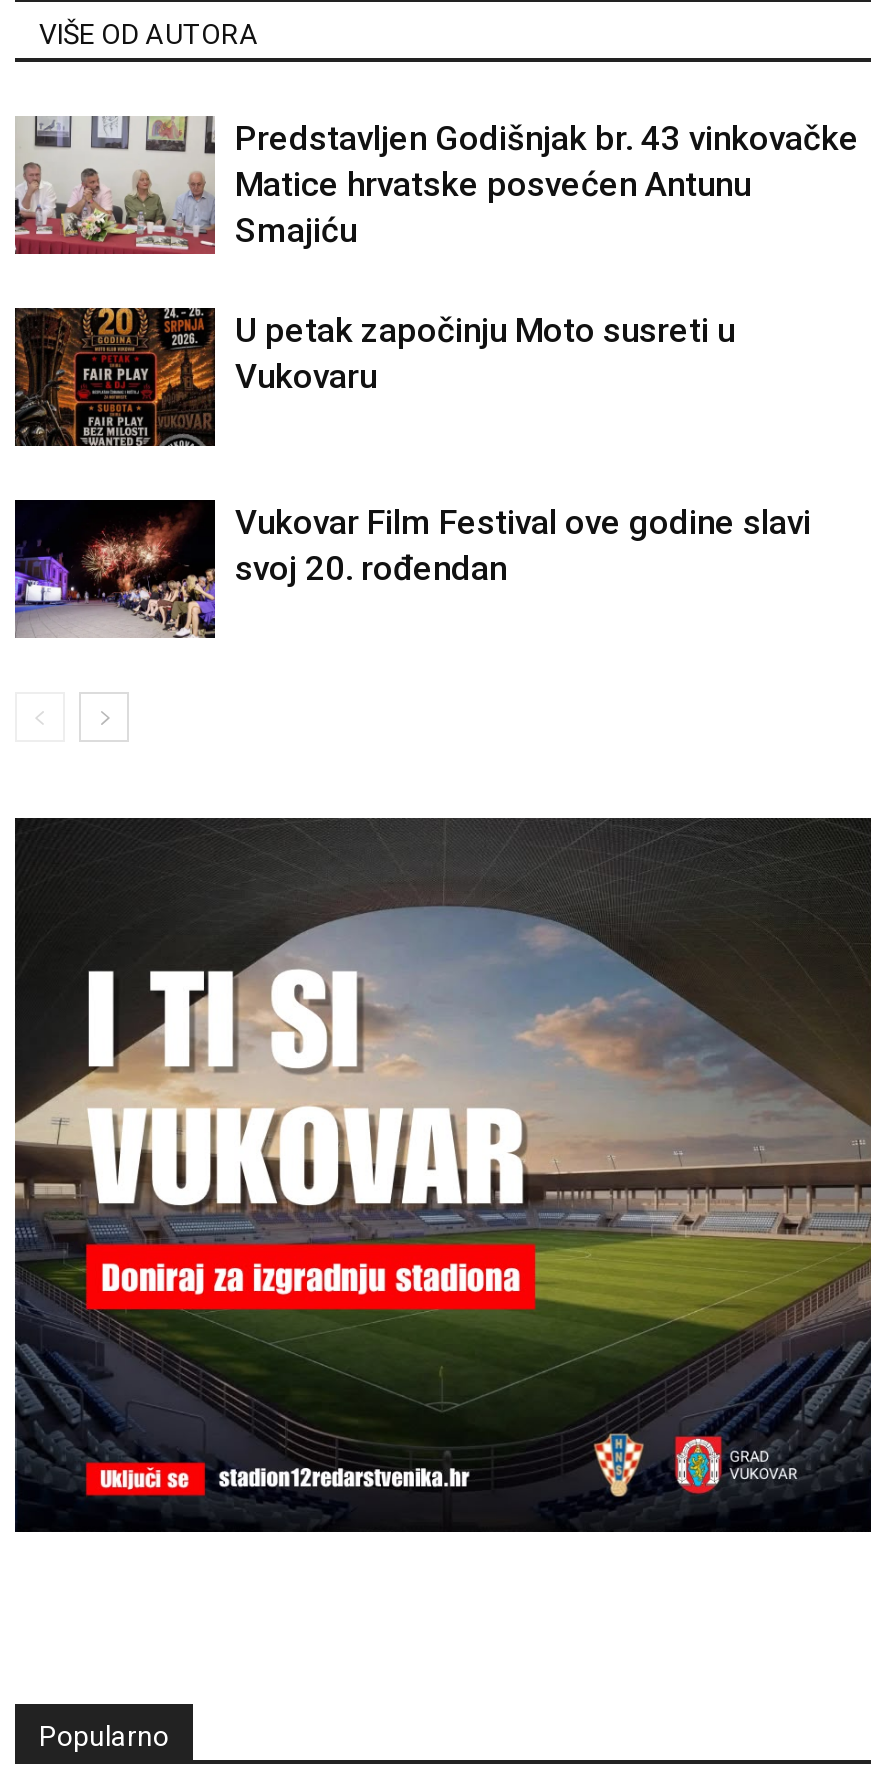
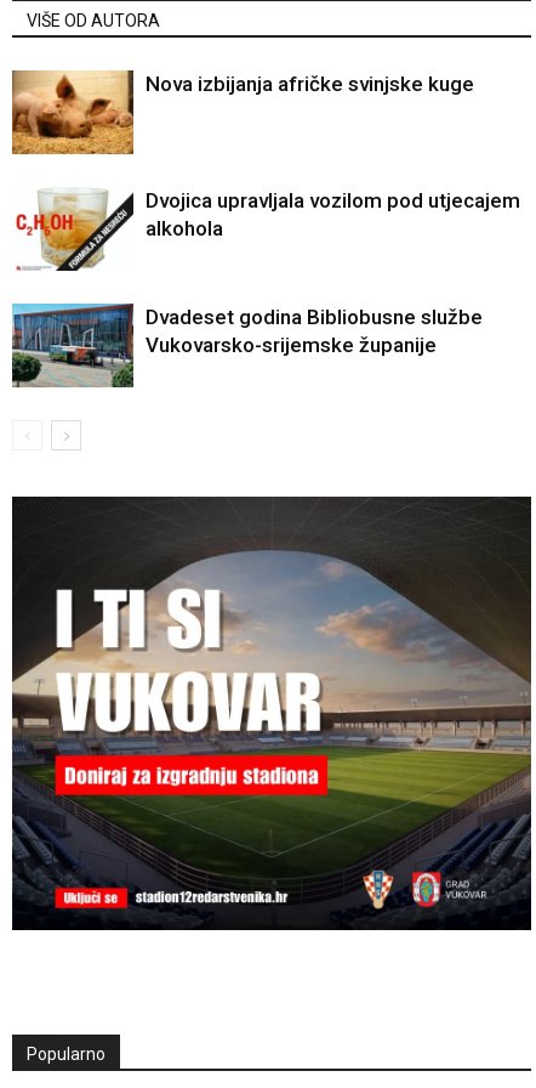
[13,115,859,255] [image] | Predstavljen Godišnjak br. 43 vinkovačke | Matice hrvatske posvećen Antunu | Smajiću -> [11,70,474,154] [image] | Nova izbijanja afričke svinjske kuge
[13,305,735,449] [image] | U petak započinju Moto susreti u | Vukovaru -> [12,187,520,272] [image] | Dvojica upravljala vozilom pod utjecajem | alkohola
[13,497,811,639] [image] | Vukovar Film Festival ove godine slavi | svoj 20. rođendan -> [11,302,483,387] [image] | Dvadeset godina Bibliobusne službe | Vukovarsko-srijemske županije

